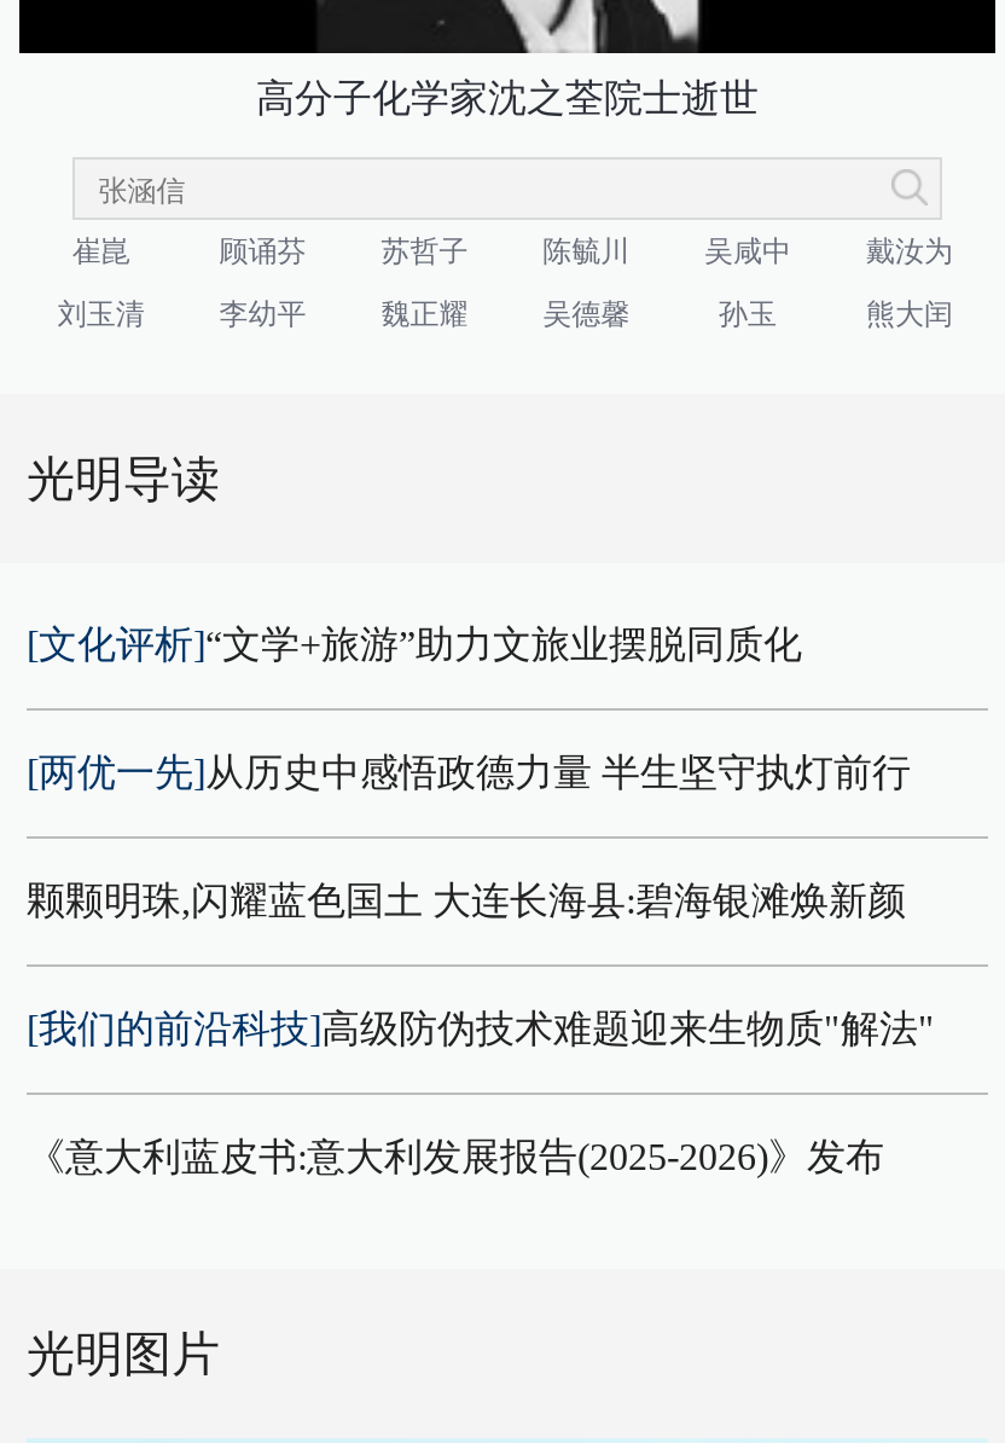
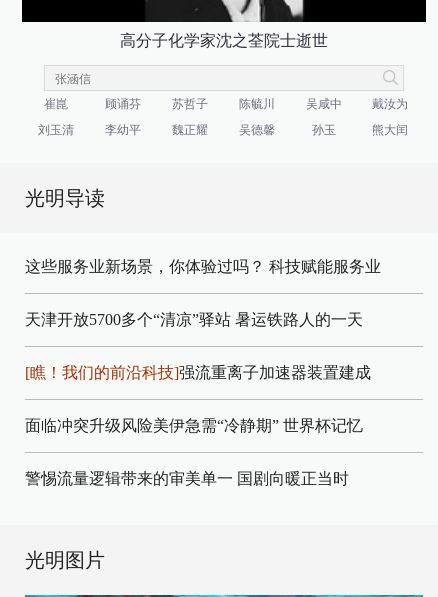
[27,623,802,664] [文化评析]“文学+旅游”助力文旅业摆脱同质化 -> [25,258,381,275] 这些服务业新场景，你体验过吗？ 科技赋能服务业
[27,751,911,792] [两优一先]从历史中感悟政德力量 半生坚守执灯前行 -> [25,311,363,328] 天津开放5700多个“清凉”驿站 暑运铁路人的一天
[27,879,906,920] 颗颗明珠,闪耀蓝色国土 大连长海县:碧海银滩焕新颜 -> [25,364,371,381] [瞧！我们的前沿科技]强流重离子加速器装置建成
[27,1007,935,1049] [我们的前沿科技]高级防伪技术难题迎来生物质"解法" -> [25,417,363,434] 面临冲突升级风险美伊急需“冷静期” 世界杯记忆
[27,1136,884,1177] 《意大利蓝皮书:意大利发展报告(2025-2026)》发布 -> [25,470,349,487] 警惕流量逻辑带来的审美单一 国剧向暖正当时

